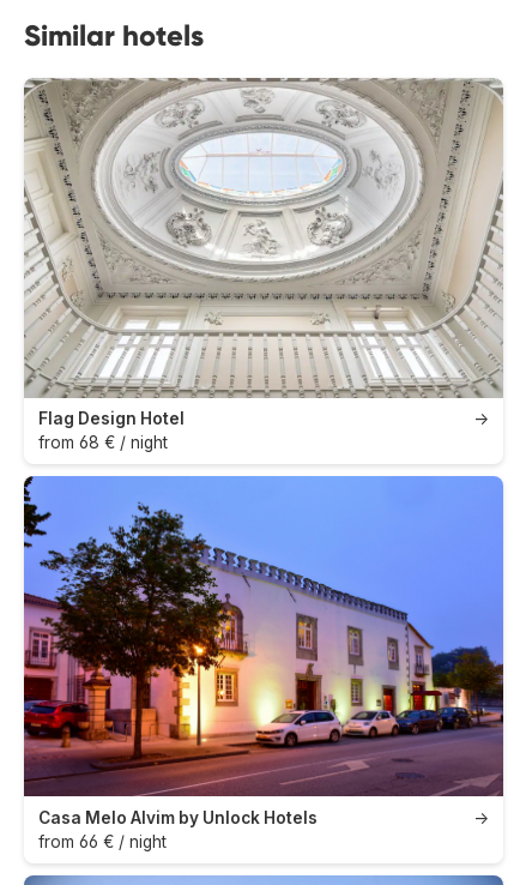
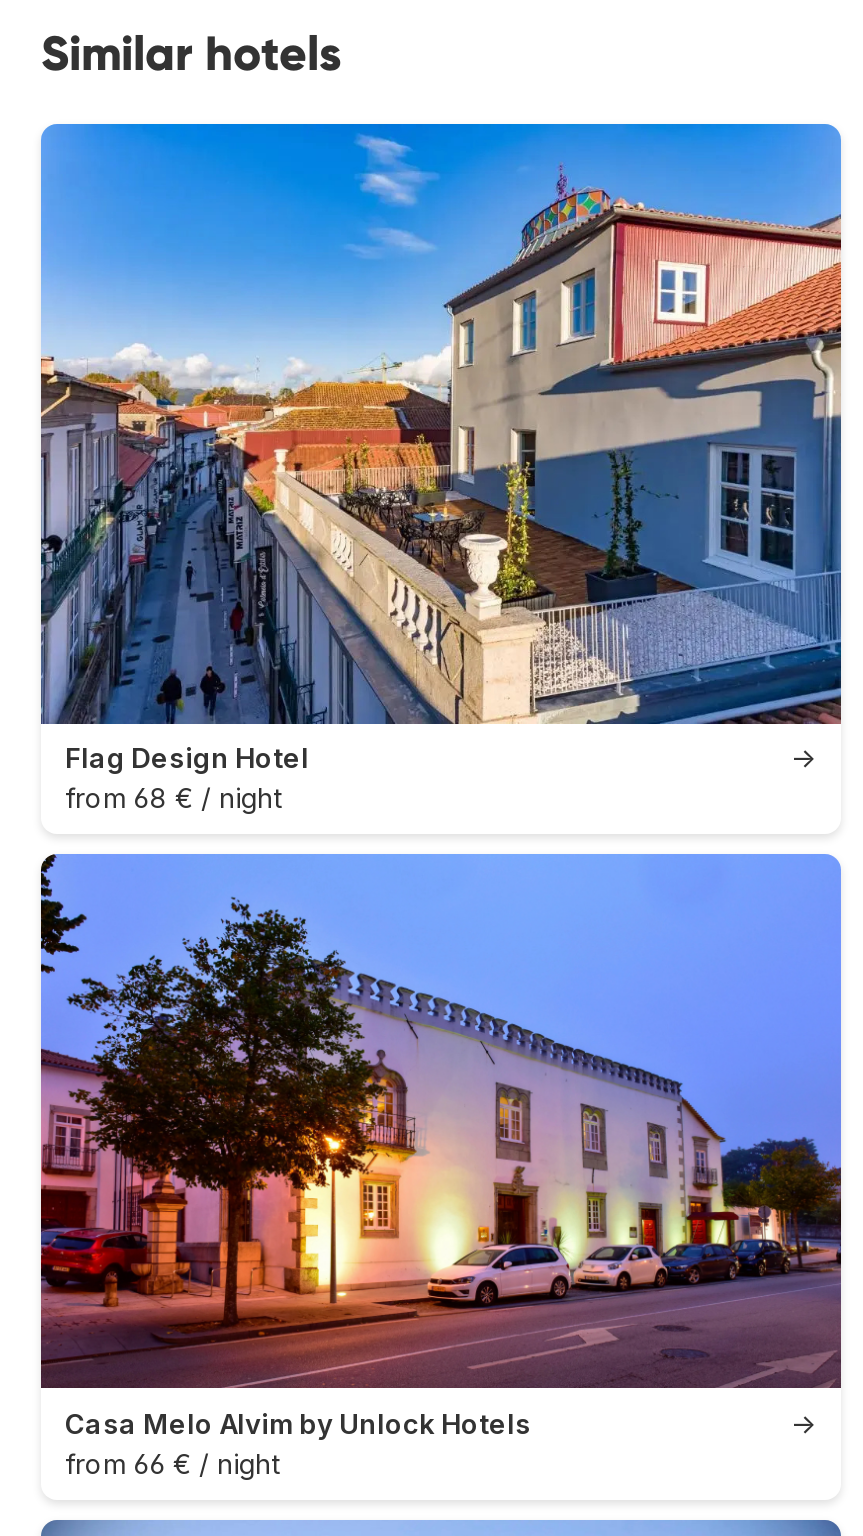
[23,77,504,399] [image] -> [39,122,843,726] [image]

